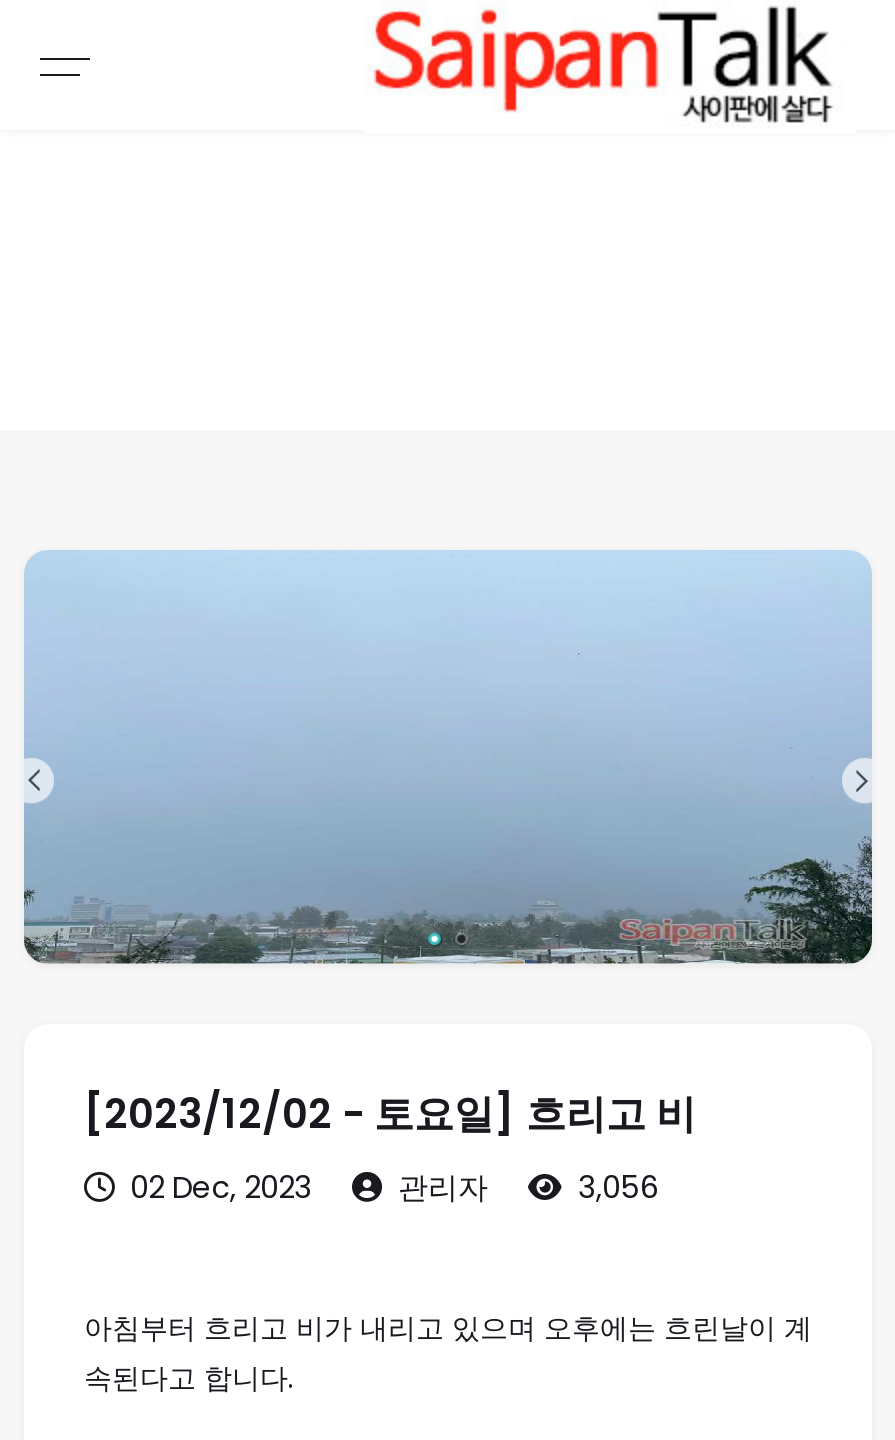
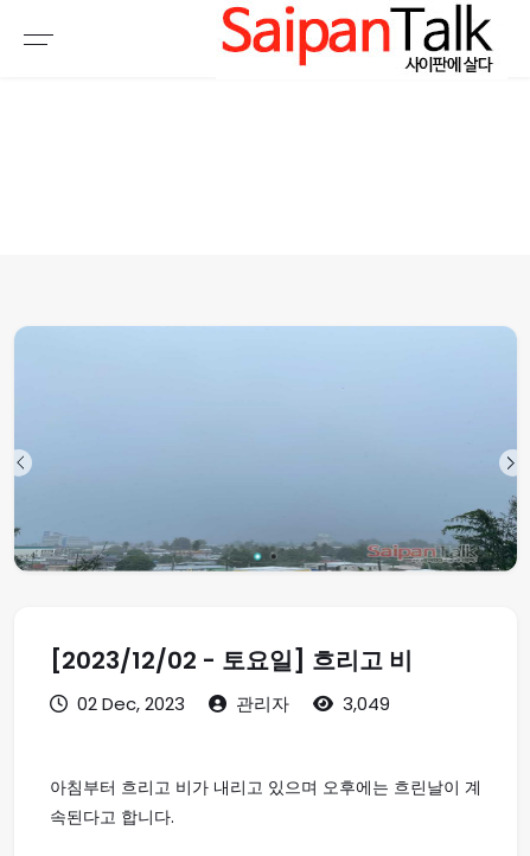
[578,1166,658,1208] 3,056 -> [343,691,390,716] 3,049

